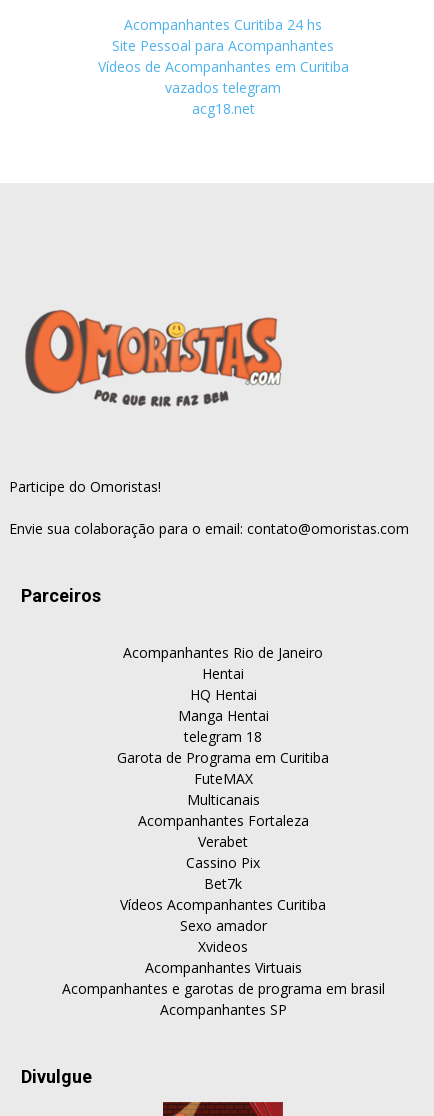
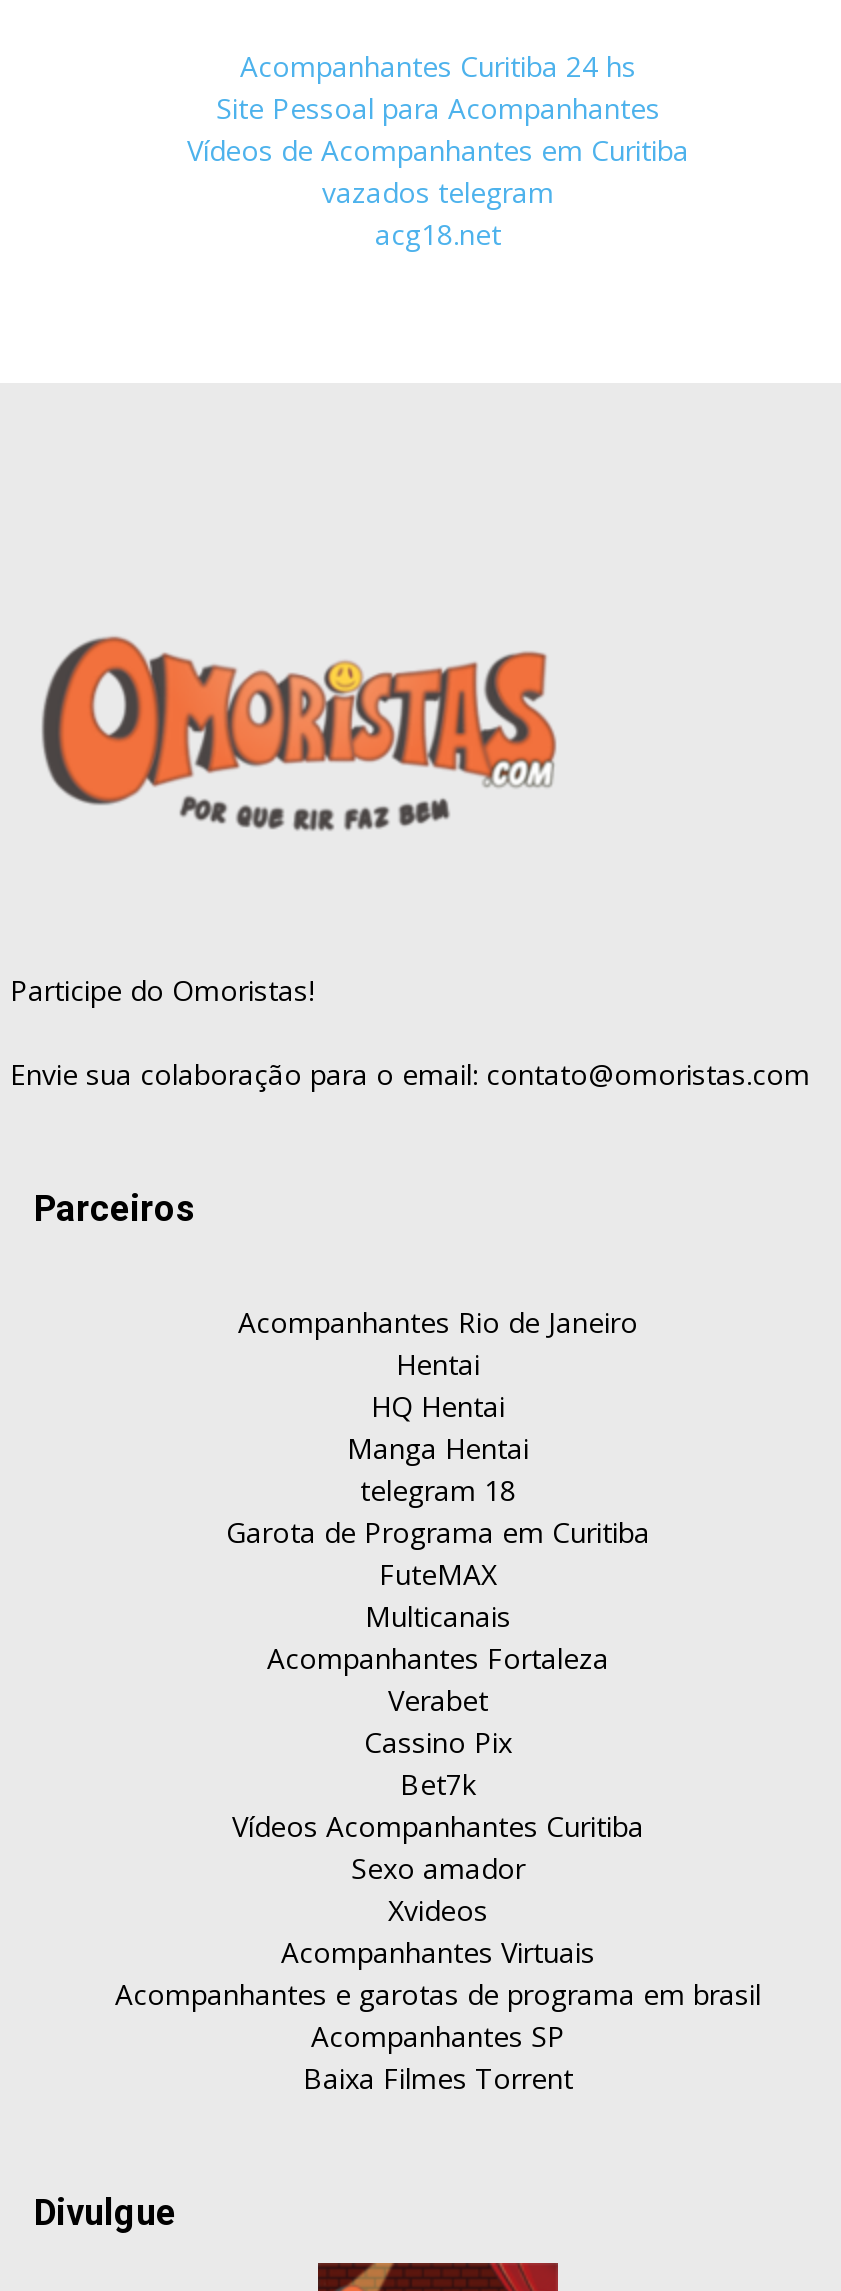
none -> [303,2060,573,2098] Baixa Filmes Torrent

